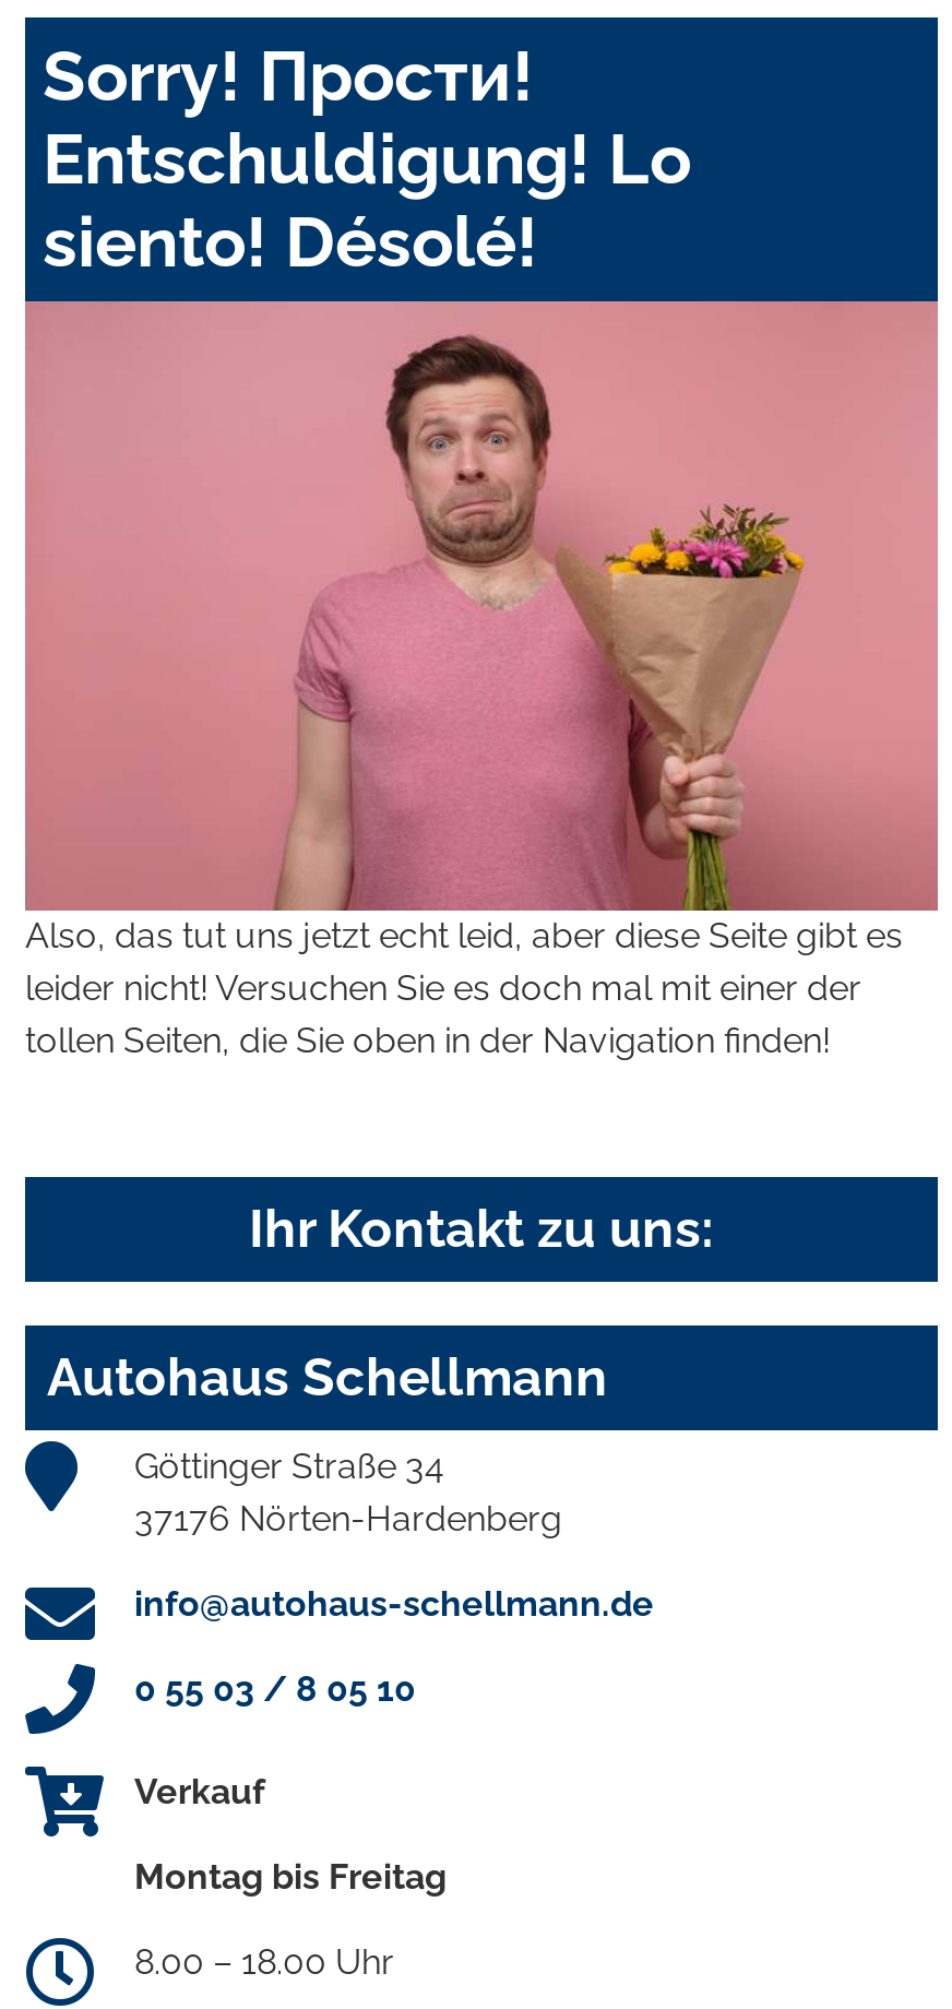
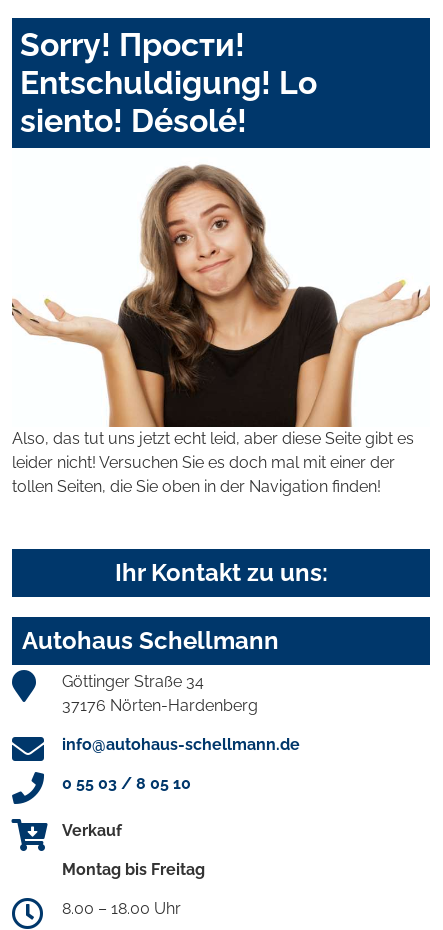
[23,299,940,913] [image] -> [11,147,430,427] [image]

